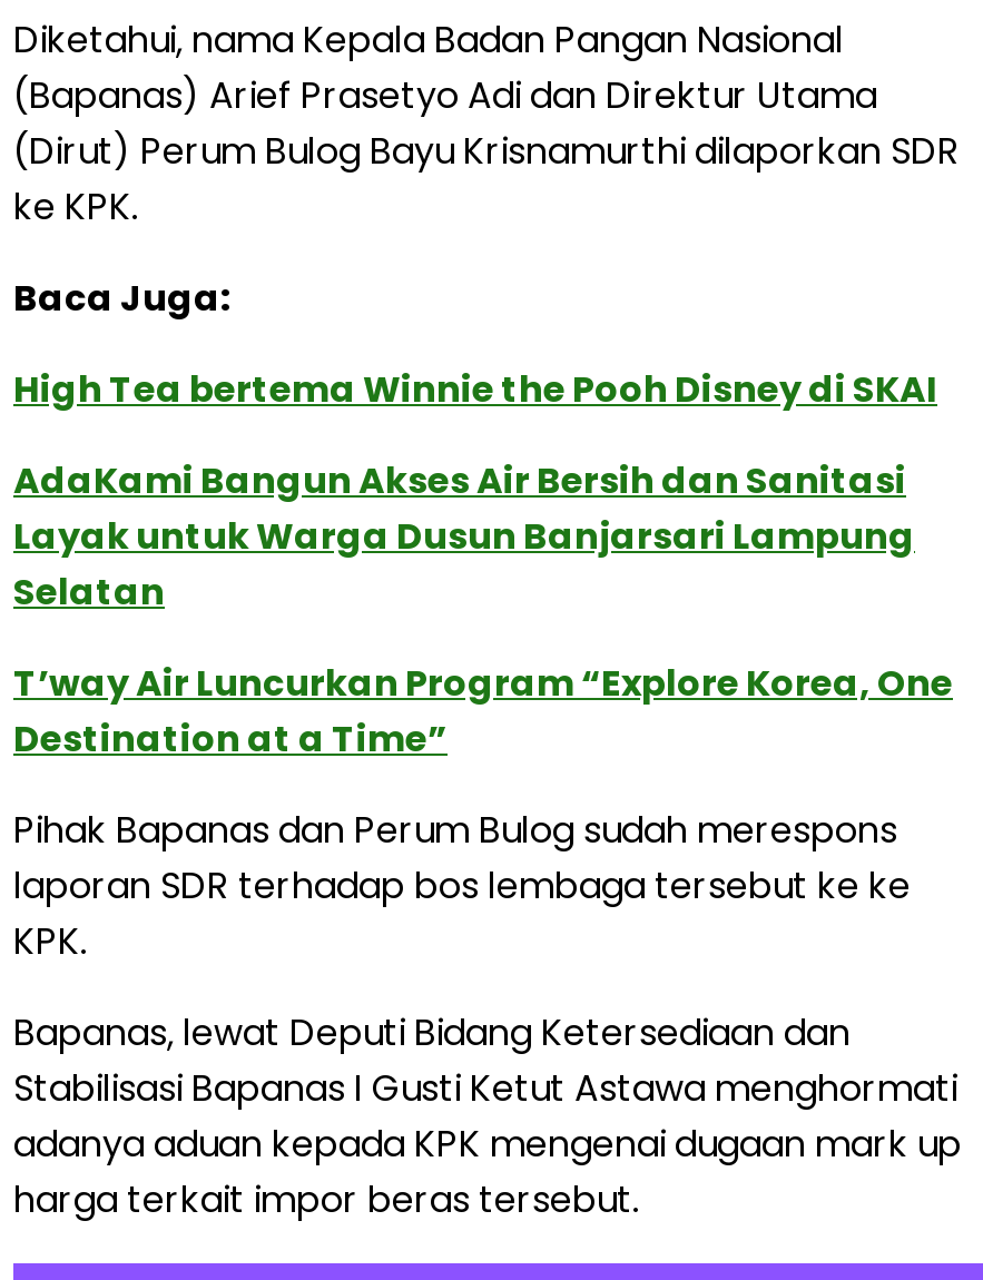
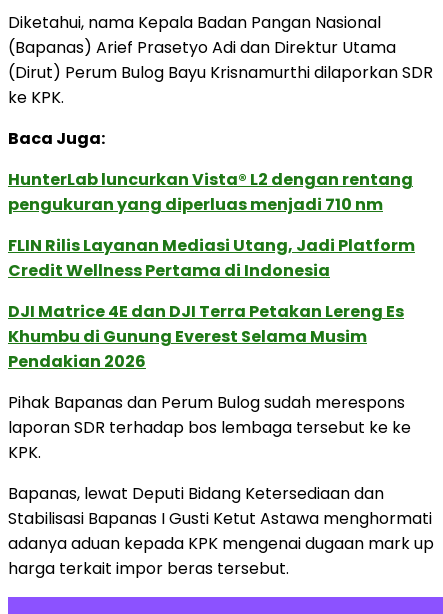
[13,364,937,415] High Tea bertema Winnie the Pooh Disney di SKAI -> [8,168,413,216] HunterLab luncurkan Vista® L2 dengan rentang | pengukuran yang diperluas menjadi 710 nm
[13,455,915,618] AdaKami Bangun Akses Air Bersih dan Sanitasi | Layak untuk Warga Dusun Banjarsari Lampung | Selatan -> [8,234,415,282] FLIN Rilis Layanan Mediasi Utang, Jadi Platform | Credit Wellness Pertama di Indonesia
[13,658,953,764] T’way Air Luncurkan Program “Explore Korea, One | Destination at a Time” -> [8,300,404,373] DJI Matrice 4E dan DJI Terra Petakan Lereng Es | Khumbu di Gunung Everest Selama Musim | Pendakian 2026

